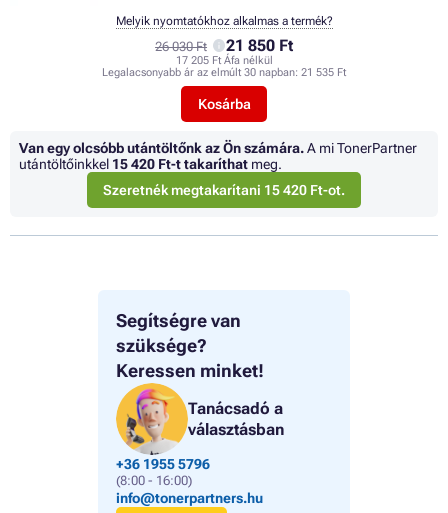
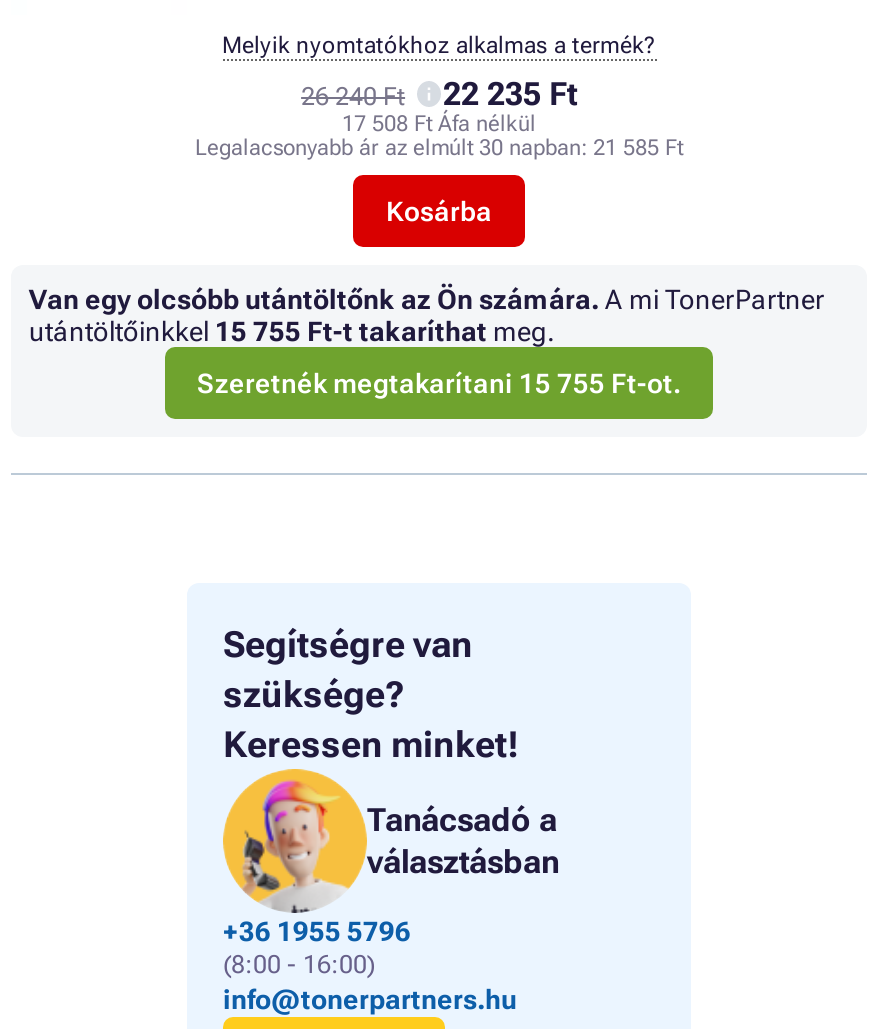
[155,39,207,54] 26 030 Ft -> [301,80,405,110] 26 240 Ft
[226,36,293,55] 21 850 Ft -> [443,74,577,112] 22 235 Ft
[175,54,272,67] 17 205 Ft Áfa nélkül -> [342,110,536,136] 17 508 Ft Áfa nélkül
[102,66,346,79] Legalacsonyabb ár az elmúlt 30 napban: 21 535 Ft -> [195,134,683,160] Legalacsonyabb ár az elmúlt 30 napban: 21 585 Ft
[19,156,282,172] utántöltőinkkel 15 420 Ft-t takaríthat meg. -> [29,315,555,347] utántöltőinkkel 15 755 Ft-t takaríthat meg.
[103,182,345,198] Szeretnék megtakarítani 15 420 Ft-ot. -> [197,367,681,399] Szeretnék megtakarítani 15 755 Ft-ot.

